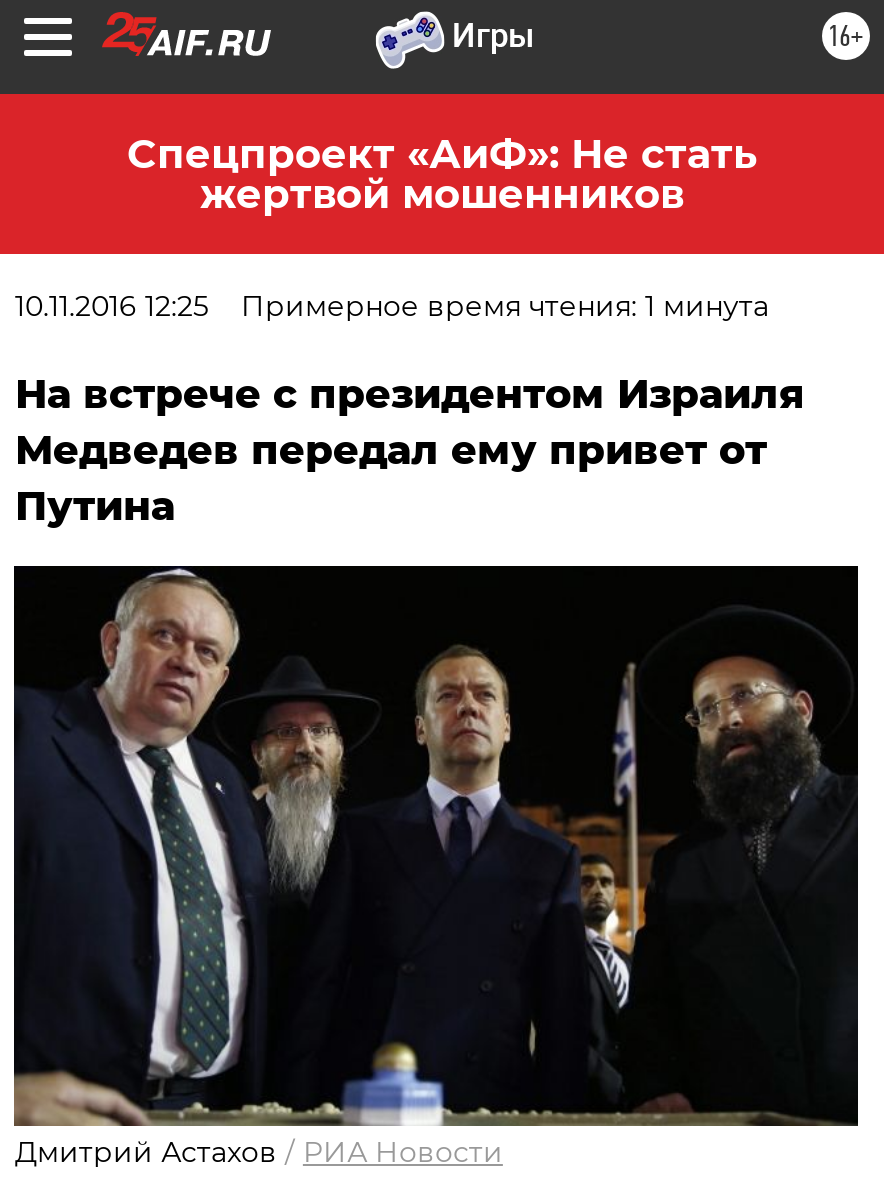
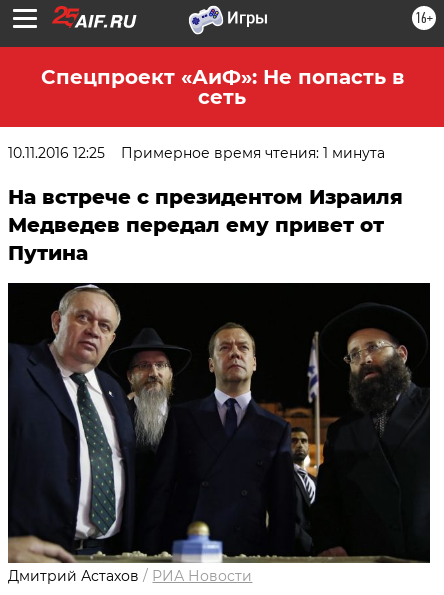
[127,130,757,218] Спецпроект «АиФ»: Не стать | жертвой мошенников -> [40,65,403,109] Спецпроект «АиФ»: Не попасть в | сеть

